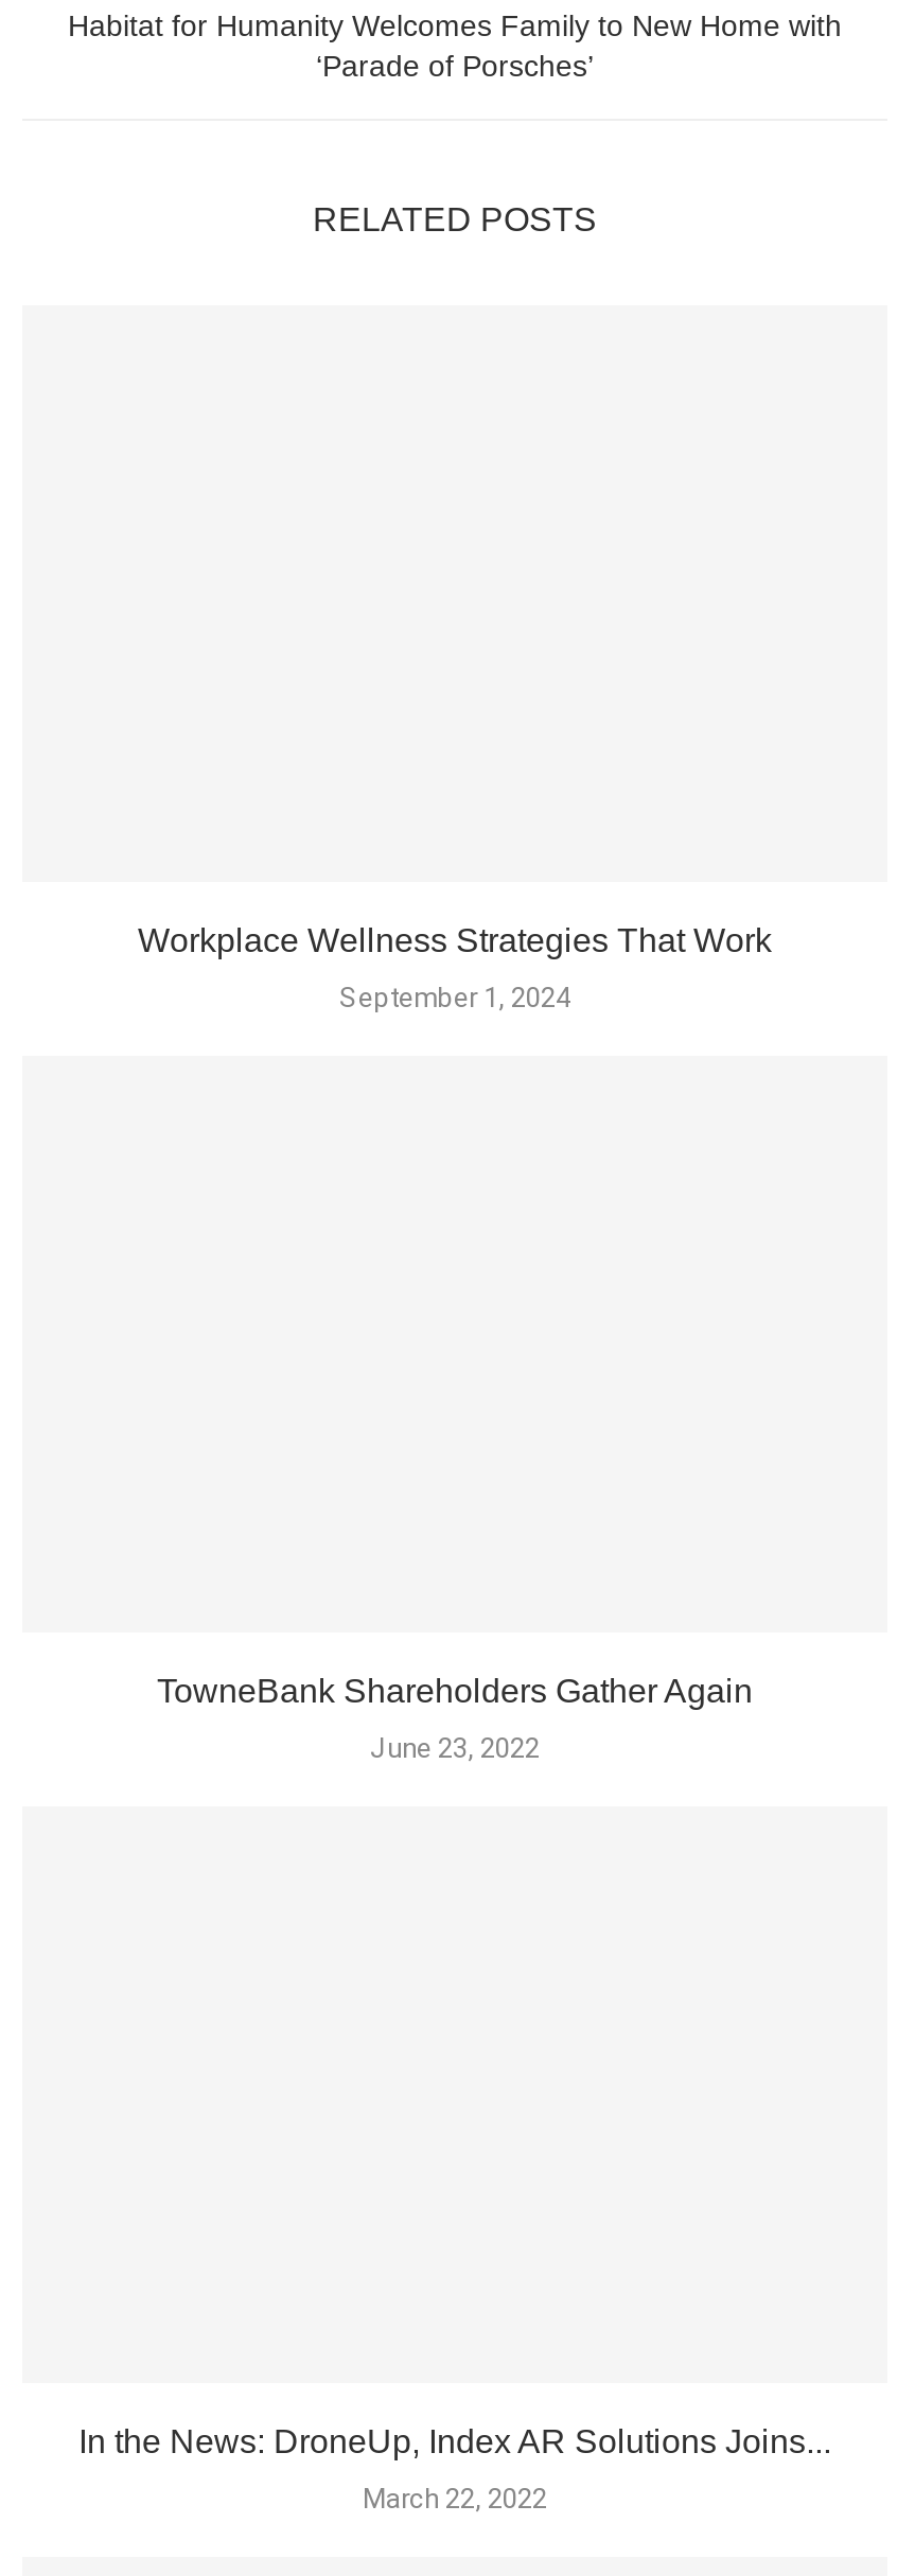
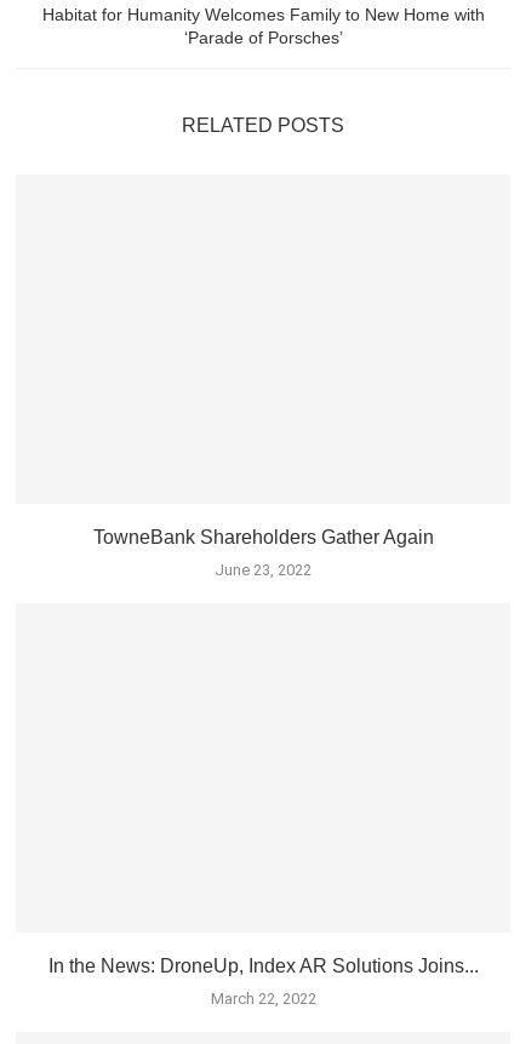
[138,922,772,1013] Workplace Wellness Strategies That Work | September 1, 2024 -> none

